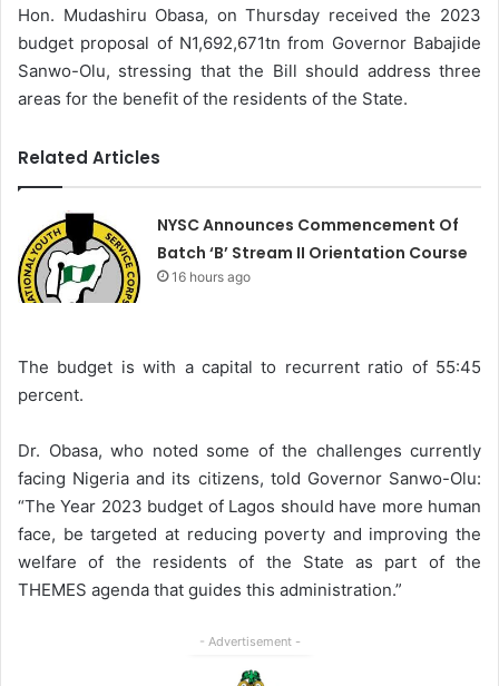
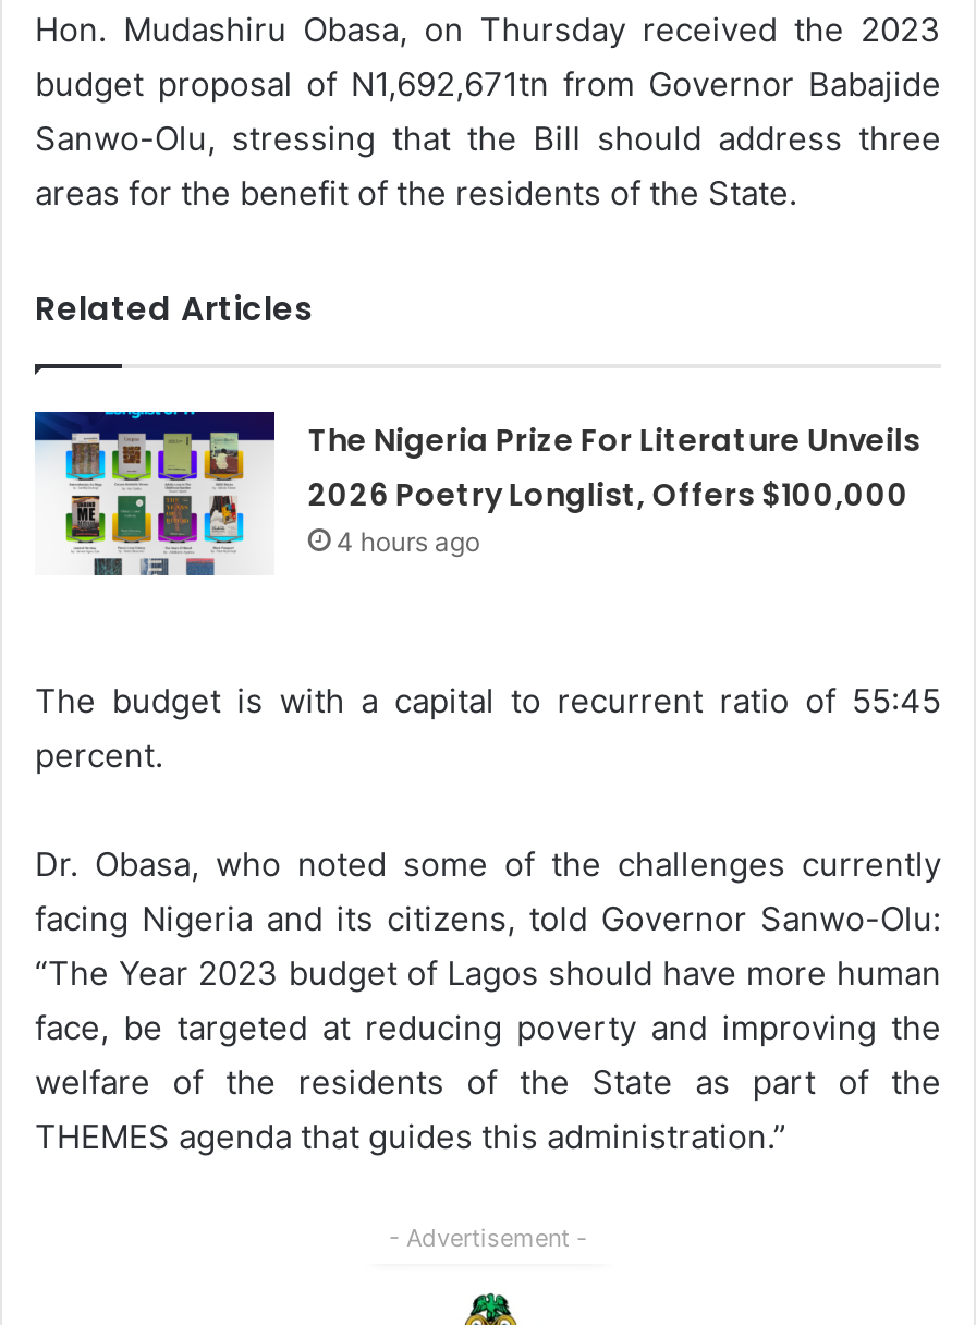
[17,210,468,304] [image] | NYSC Announces Commencement Of | Batch ‘B’ Stream II Orientation Course | 16 hours ago -> [33,410,920,578] [image] | The Nigeria Prize For Literature Unveils | 2026 Poetry Longlist, Offers $100,000 | 4 hours ago

